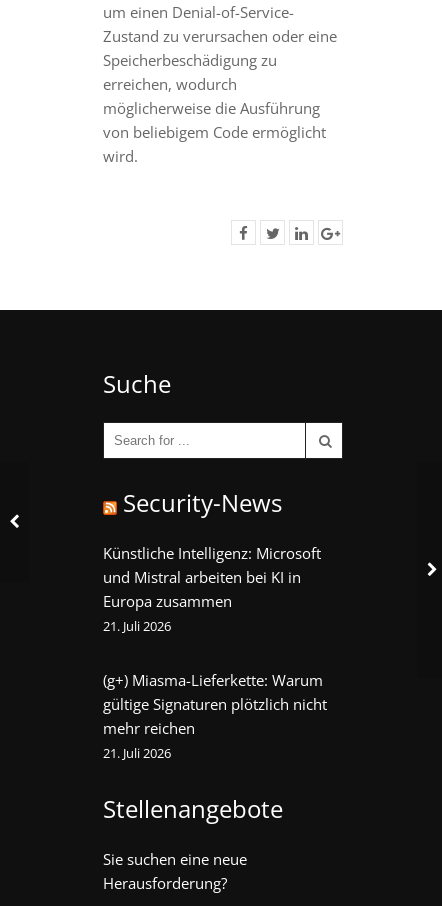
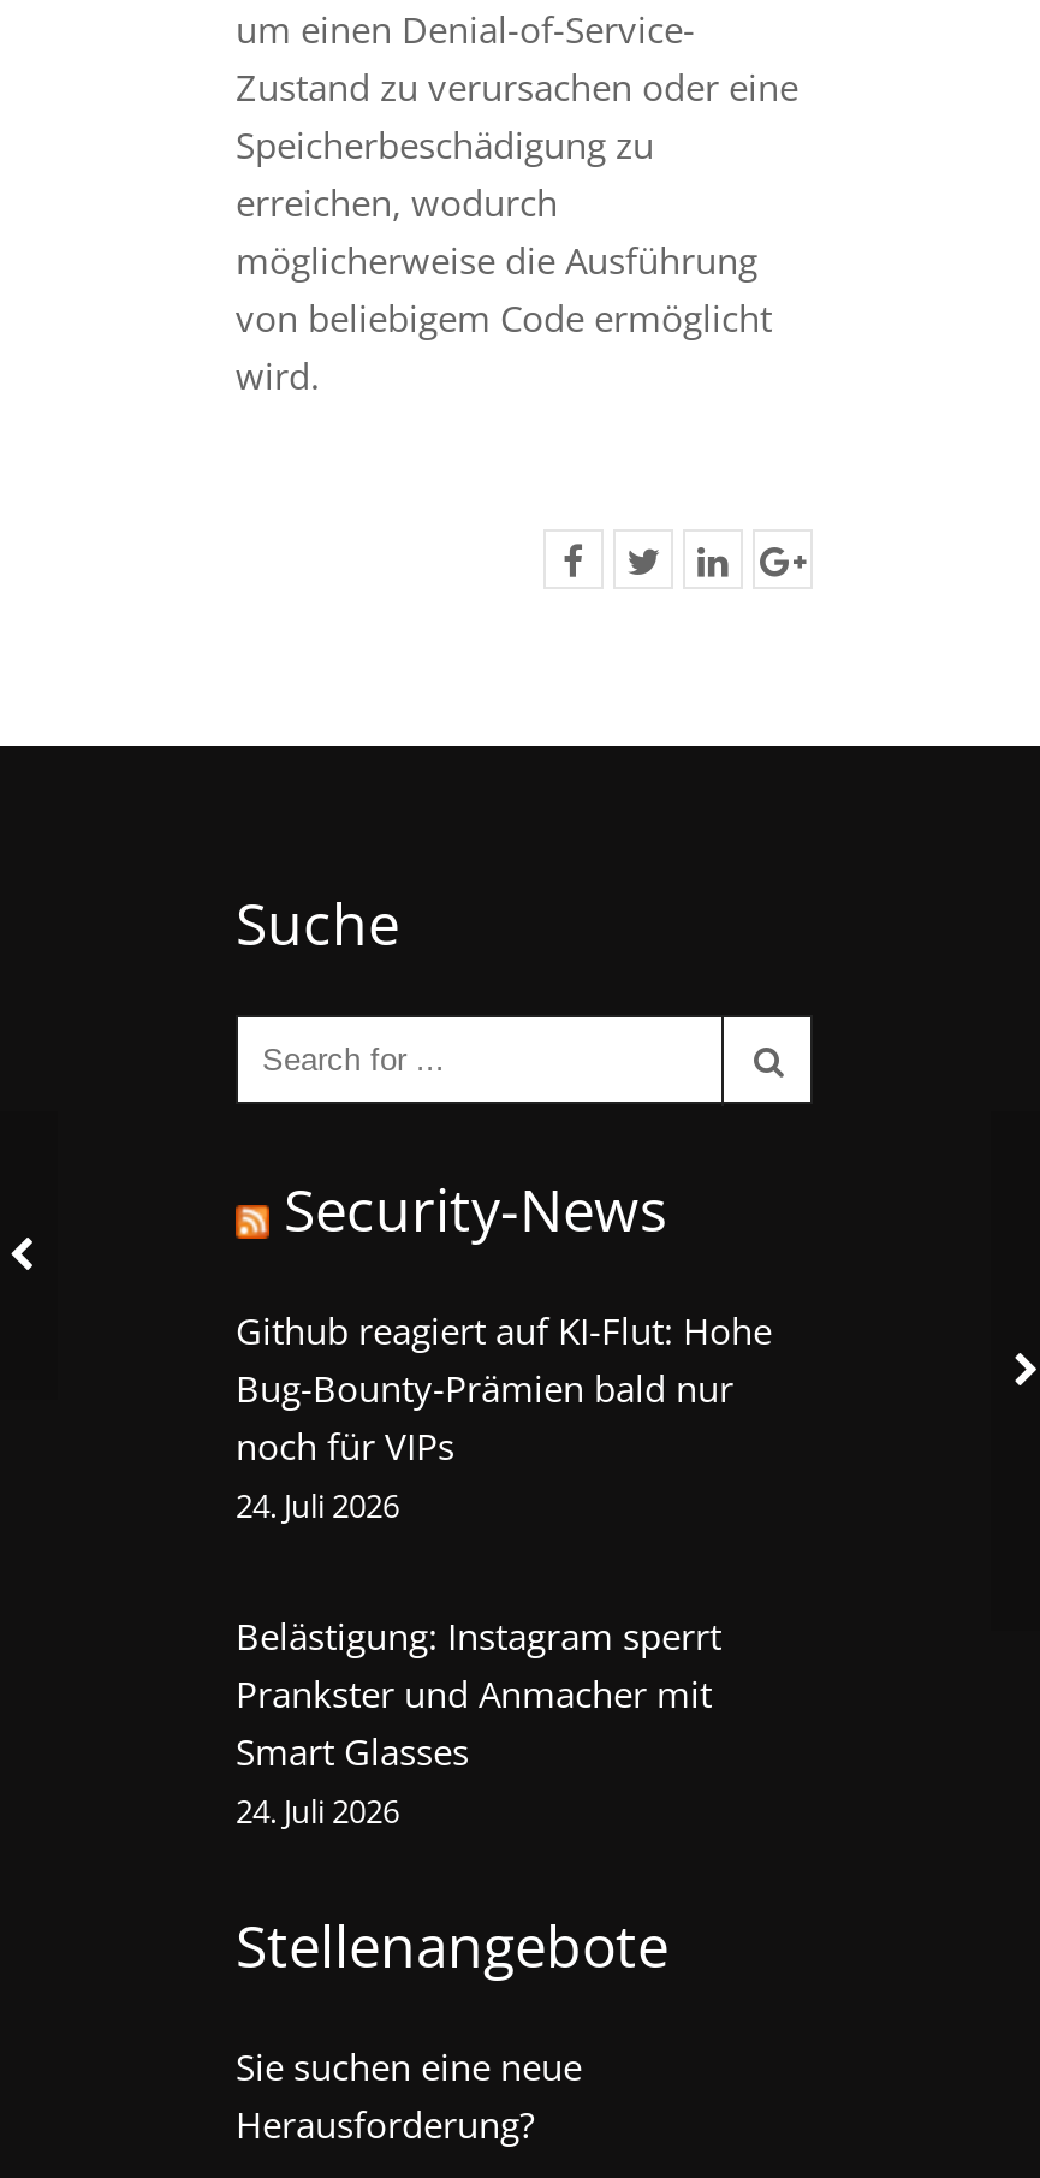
[103,543,321,635] Künstliche Intelligenz: Microsoft | und Mistral arbeiten bei KI in | Europa zusammen | 21. Juli 2026 -> [236,1306,772,1527] Github reagiert auf KI-Flut: Hohe | Bug-Bounty-Prämien bald nur | noch für VIPs | 24. Juli 2026
[103,670,327,762] (g+) Miasma-Lieferkette: Warum | gültige Signaturen plötzlich nicht | mehr reichen | 21. Juli 2026 -> [236,1612,721,1833] Belästigung: Instagram sperrt | Prankster und Anmacher mit | Smart Glasses | 24. Juli 2026

